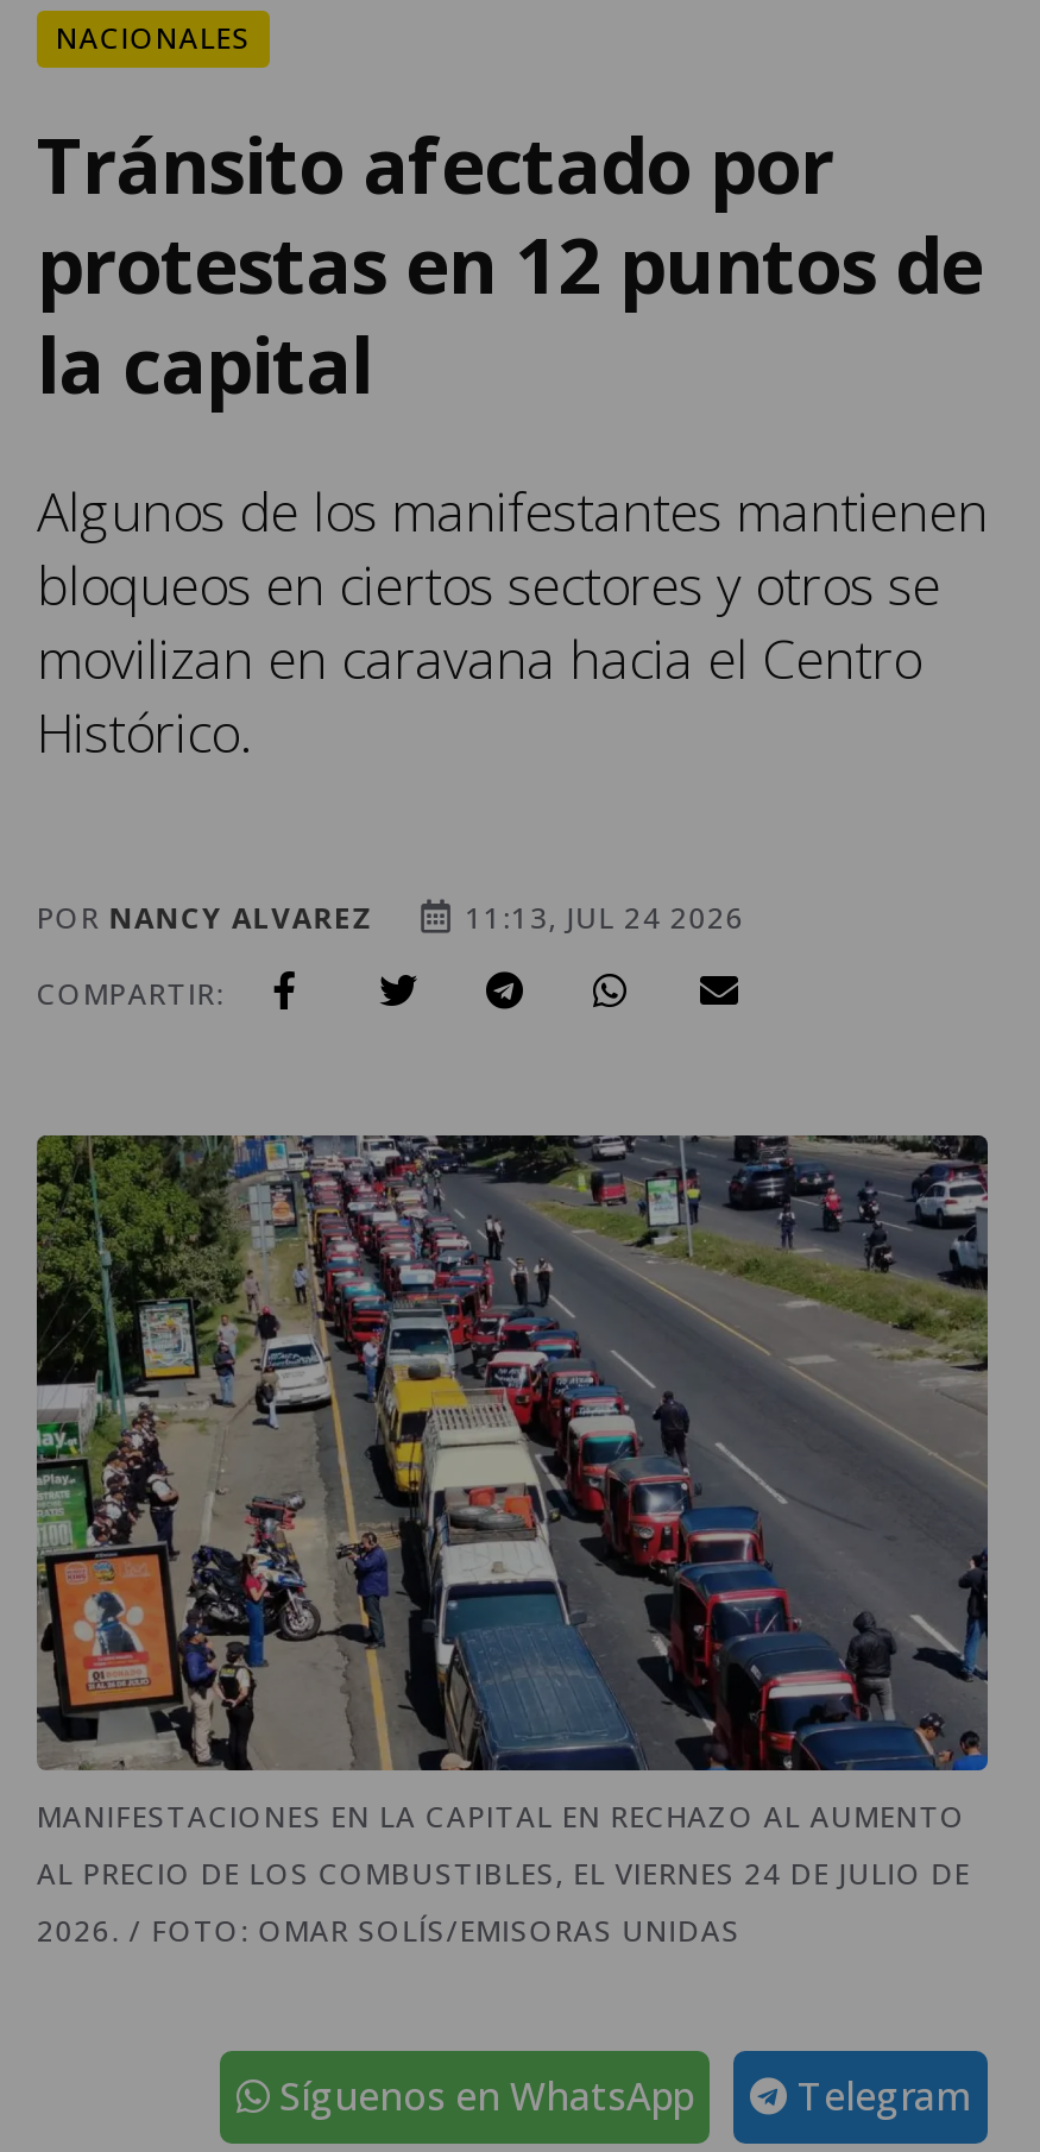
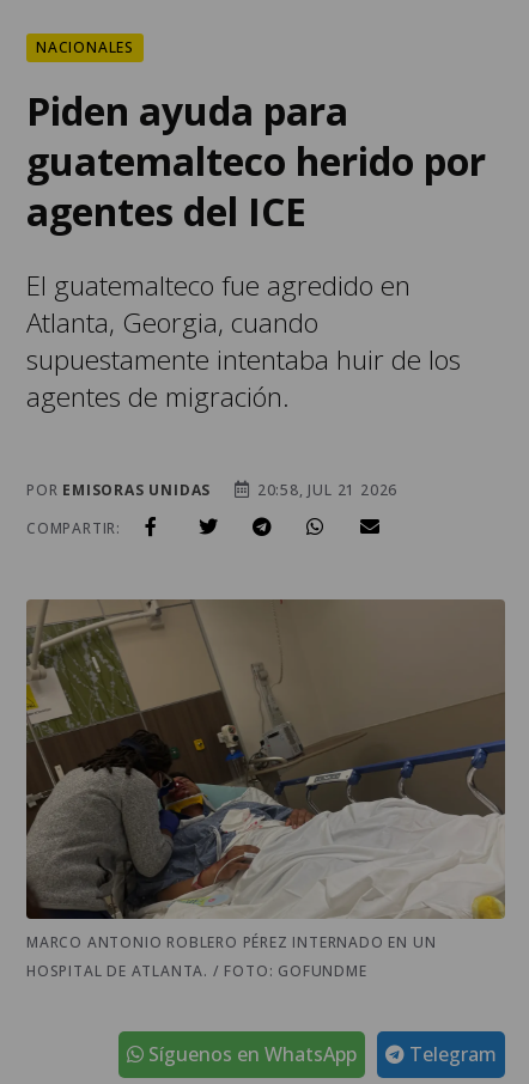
[37,114,983,416] Tránsito afectado por | protestas en 12 puntos de | la capital -> [26,85,486,237] Piden ayuda para | guatemalteco herido por | agentes del ICE
[37,475,988,770] Algunos de los manifestantes mantienen | bloqueos en ciertos sectores y otros se | movilizan en caravana hacia el Centro | Histórico. -> [26,267,461,416] El guatemalteco fue agredido en | Atlanta, Georgia, cuando | supuestamente intentaba huir de los | agentes de migración.
[37,899,744,939] POR NANCY ALVAREZ | 11:13, JUL 24 2026 -> [26,480,398,501] POR EMISORAS UNIDAS | 20:58, JUL 21 2026
[34,1133,990,1951] [image] | MANIFESTACIONES EN LA CAPITAL EN RECHAZO AL AUMENTO | AL PRECIO DE LOS COMBUSTIBLES, EL VIERNES 24 DE JULIO DE | 2026. / FOTO: OMAR SOLÍS/EMISORAS UNIDAS -> [25,598,505,981] [image] | MARCO ANTONIO ROBLERO PÉREZ INTERNADO EN UN | HOSPITAL DE ATLANTA. / FOTO: GOFUNDME

